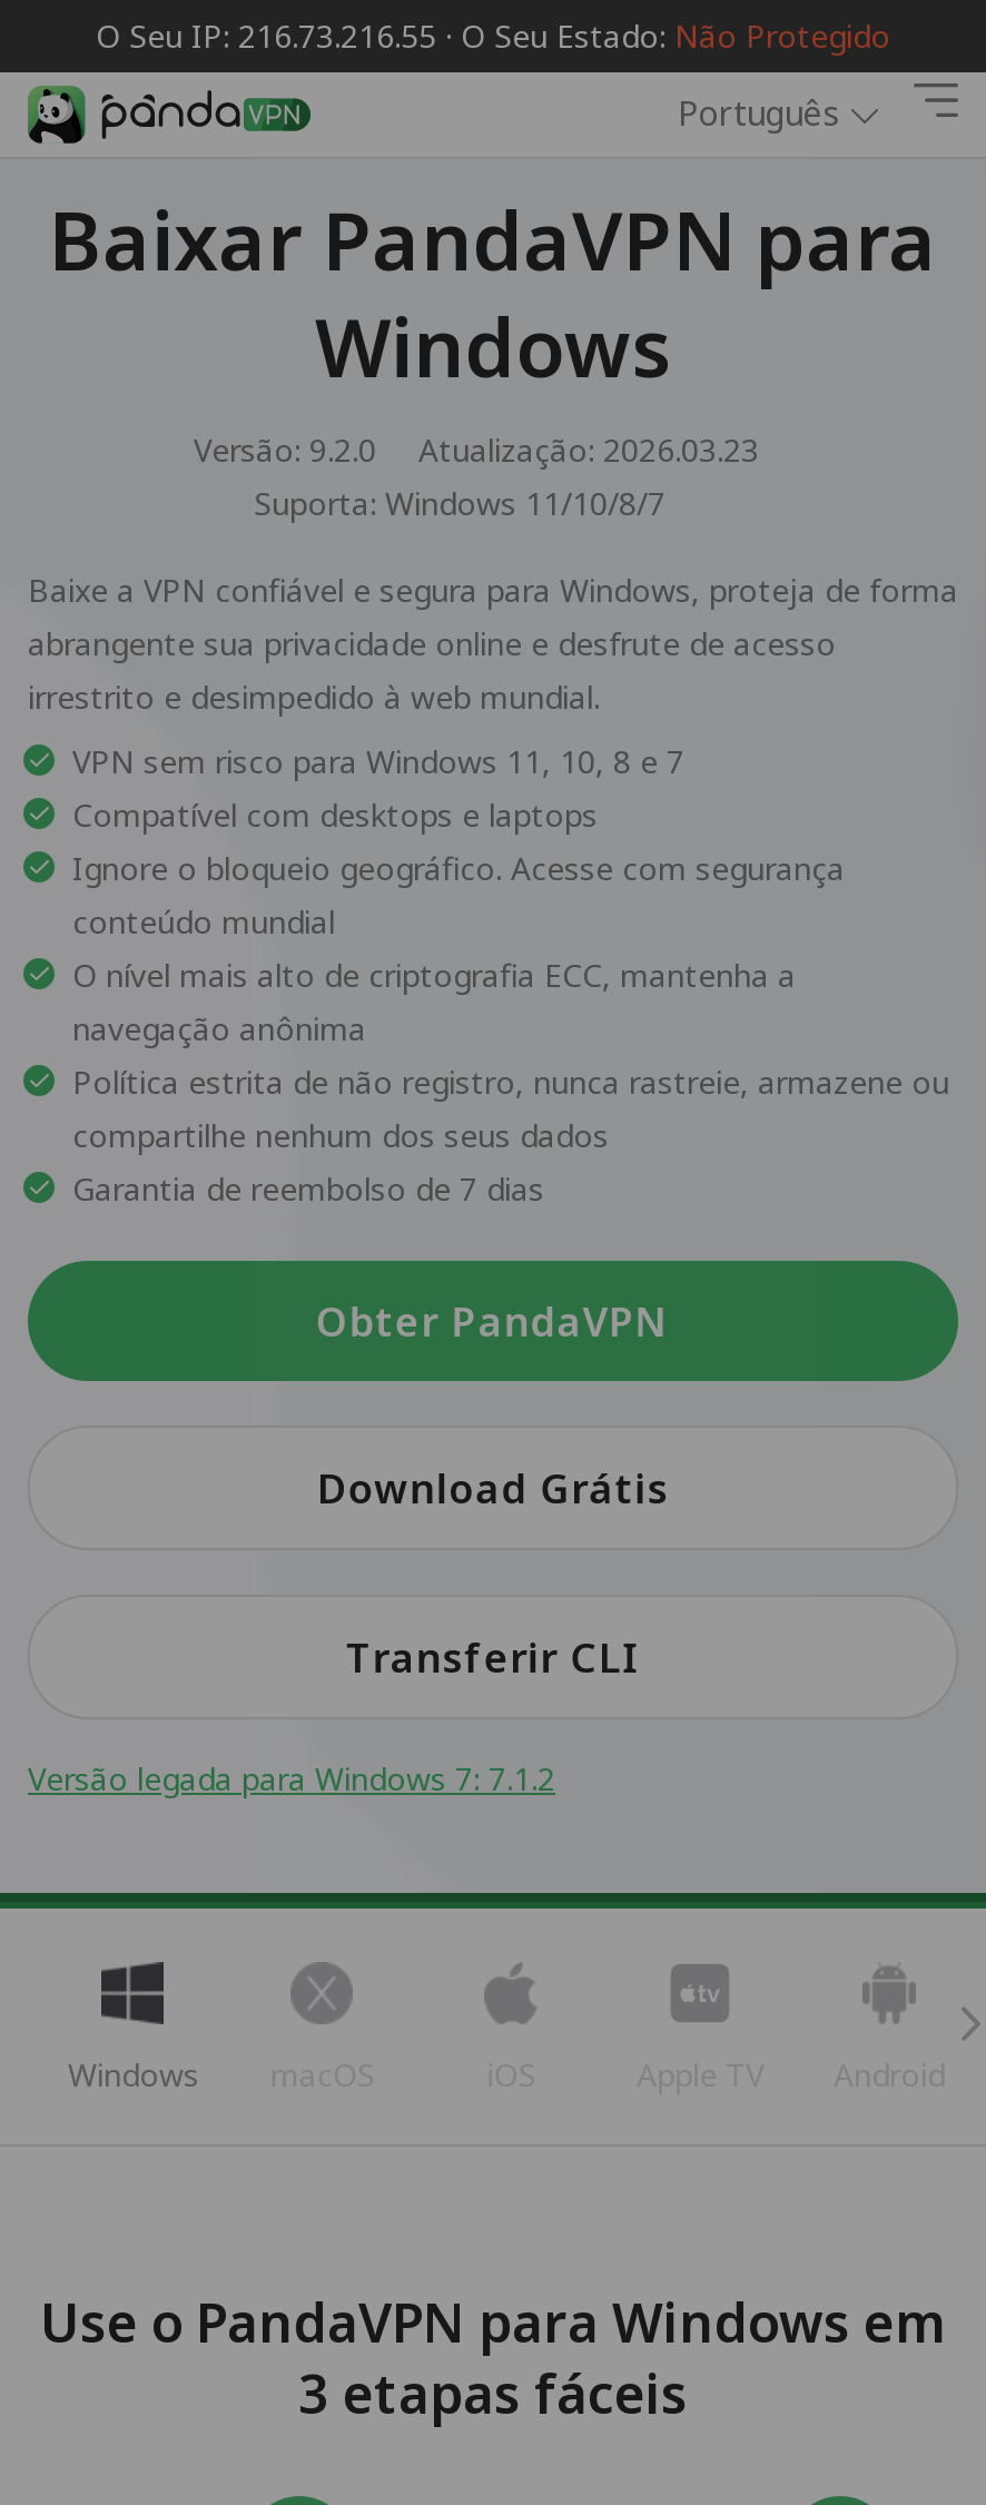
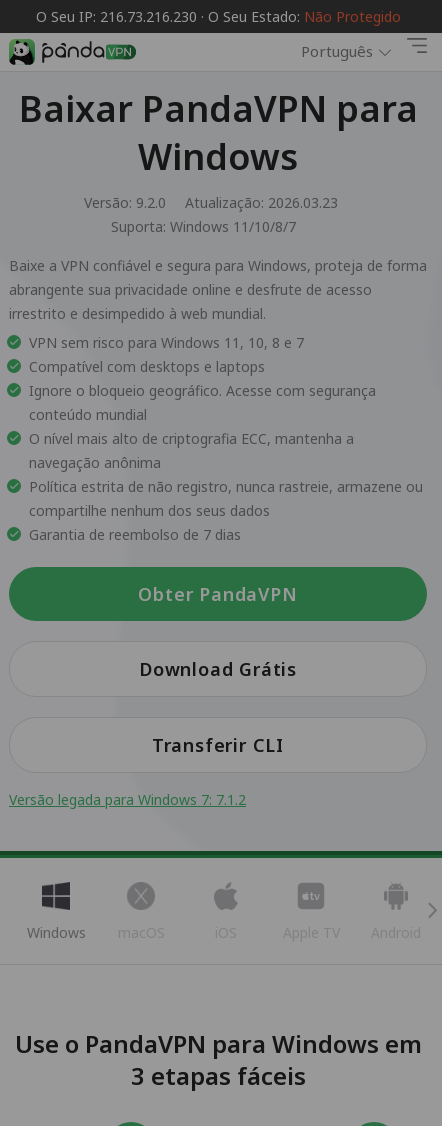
[96,14,890,57] O Seu IP: 216.73.216.55 · O Seu Estado: Não Protegido -> [35,7,400,26] O Seu IP: 216.73.216.230 · O Seu Estado: Não Protegido

